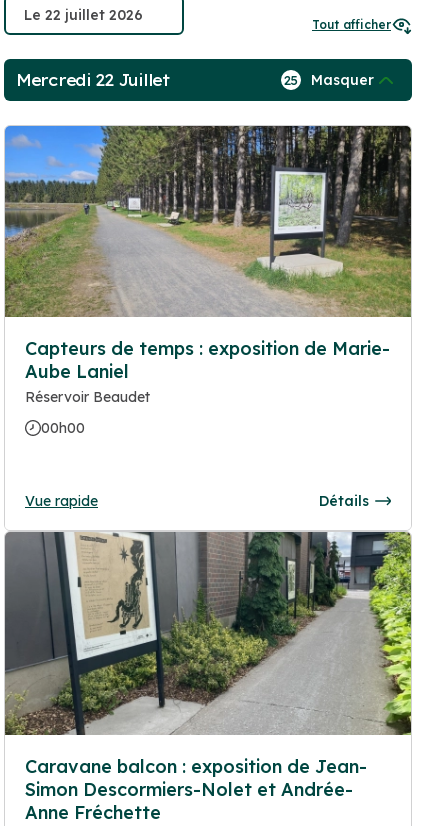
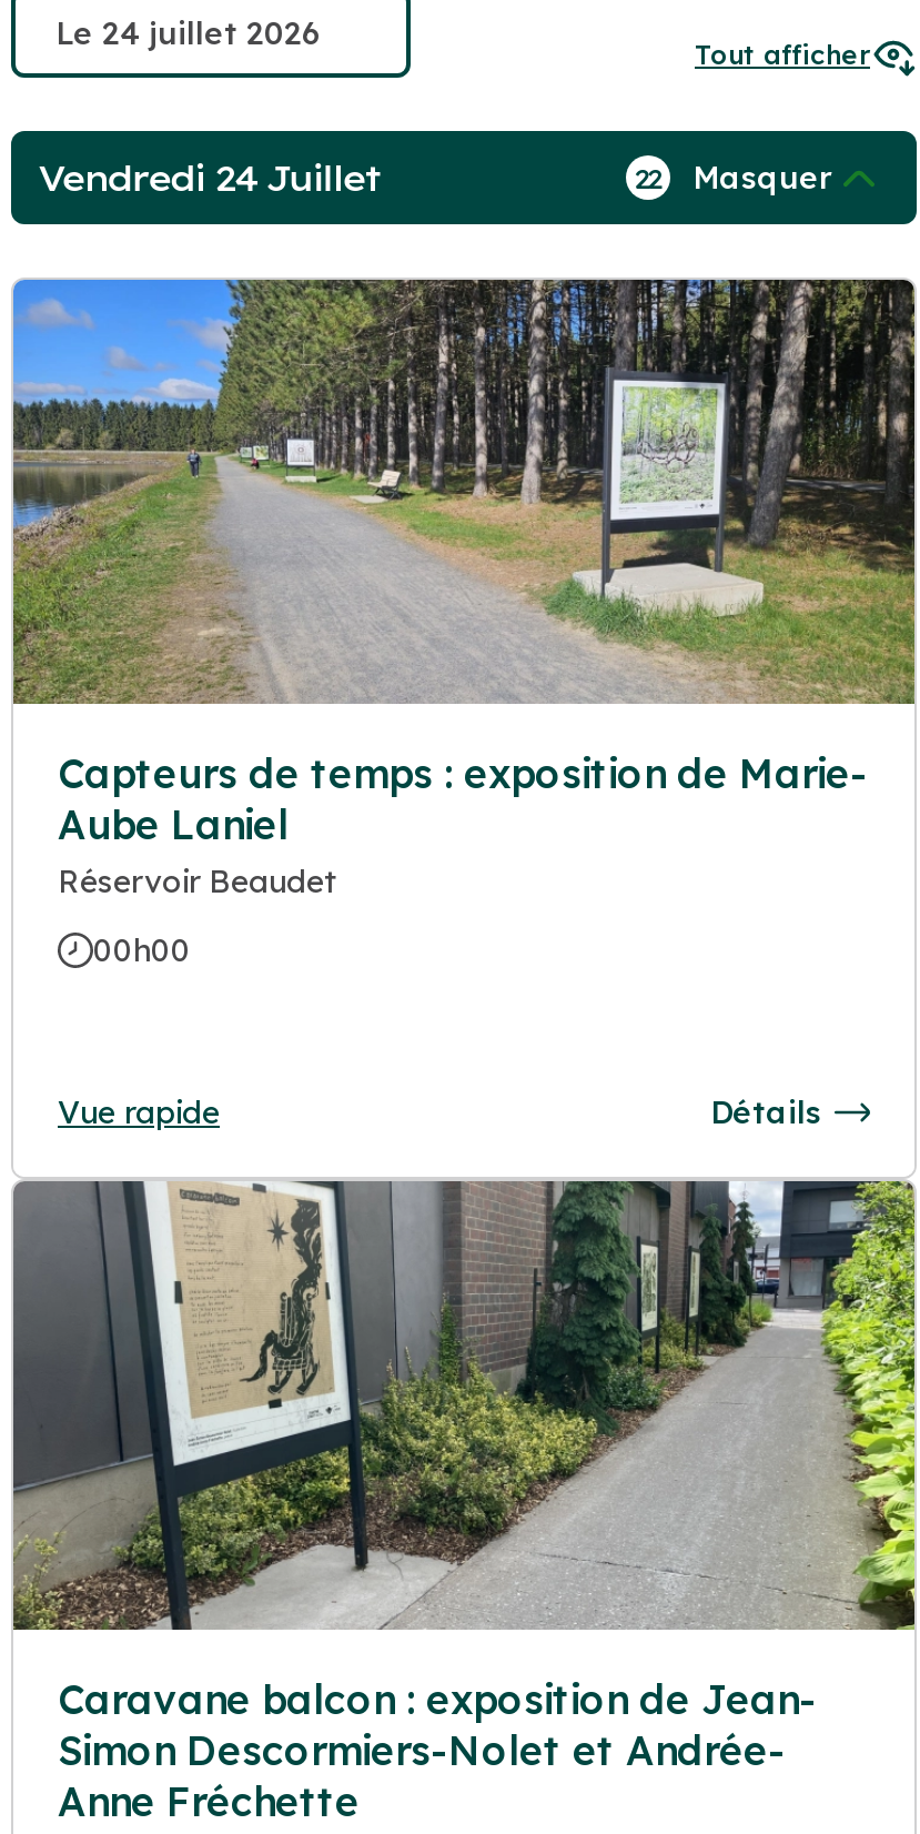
[16,70,170,90] Mercredi 22 Juillet -> [38,156,381,200] Vendredi 24 Juillet
[284,71,374,89] 25 Masquer -> [634,158,832,198] 22 Masquer

